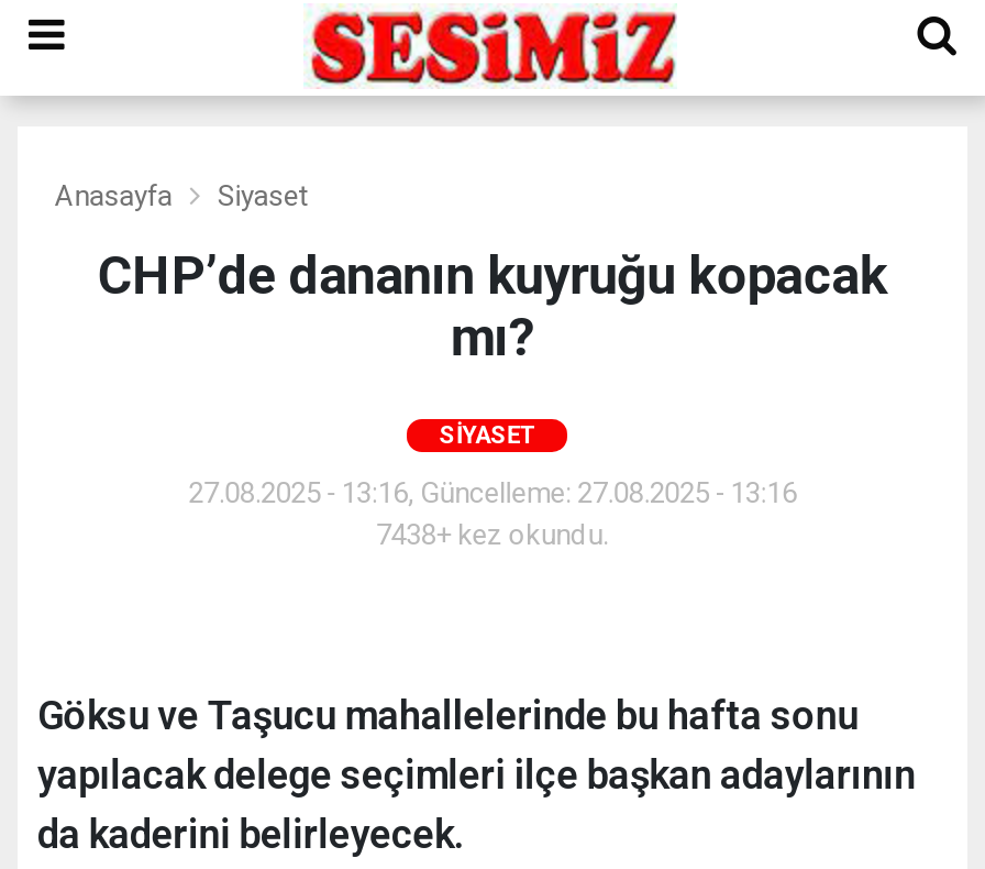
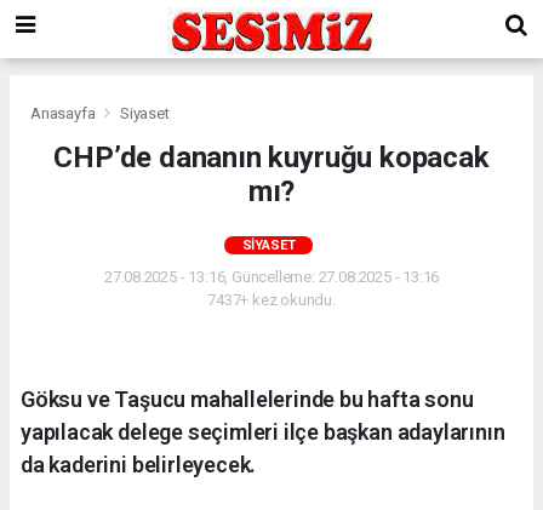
[376,518,609,551] 7438+ kez okundu. -> [207,290,336,309] 7437+ kez okundu.

